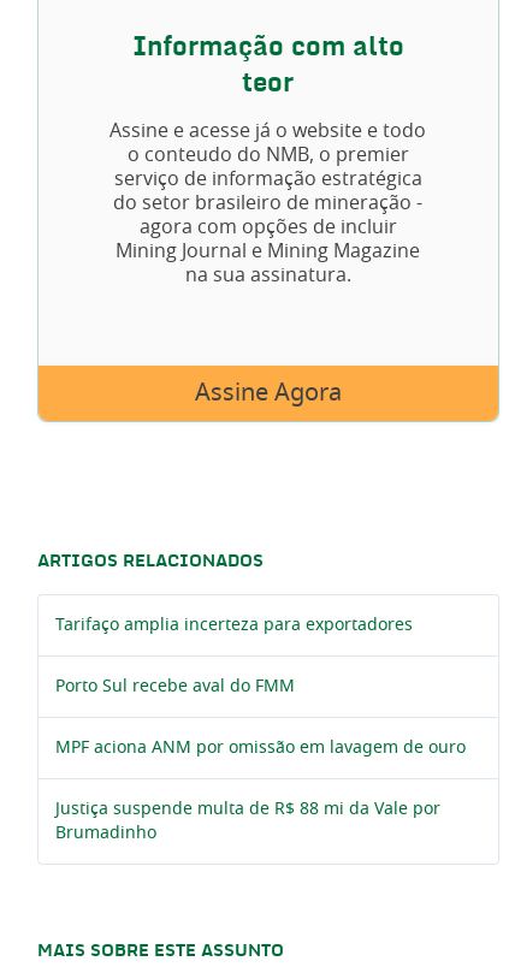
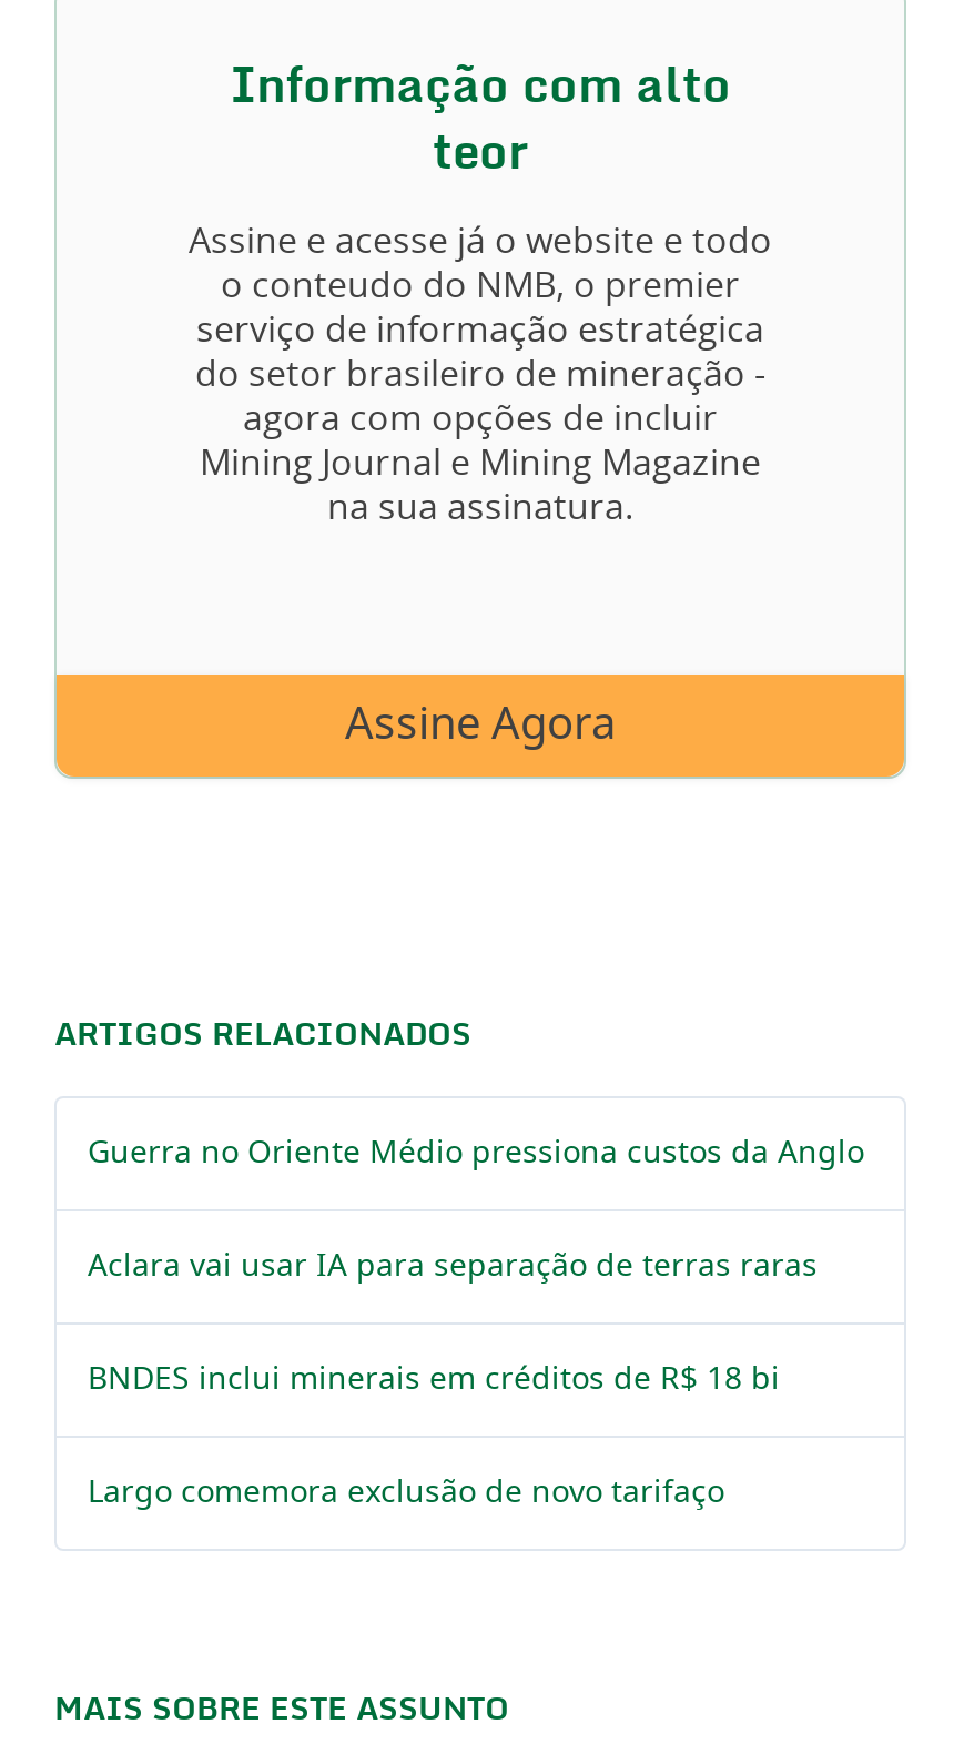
[55,617,413,634] Tarifaço amplia incerteza para exportadores -> [88,1138,864,1169] Guerra no Oriente Médio pressiona custos da Anglo
[55,678,295,695] Porto Sul recebe aval do FMM -> [88,1251,818,1282] Aclara vai usar IA para separação de terras raras
[55,739,466,756] MPF aciona ANM por omissão em lavagem de ouro -> [88,1364,780,1395] BNDES inclui minerais em créditos de R$ 18 bi
[55,801,440,842] Justiça suspende multa de R$ 88 mi da Vale por | Brumadinho -> [88,1477,724,1508] Largo comemora exclusão de novo tarifaço

